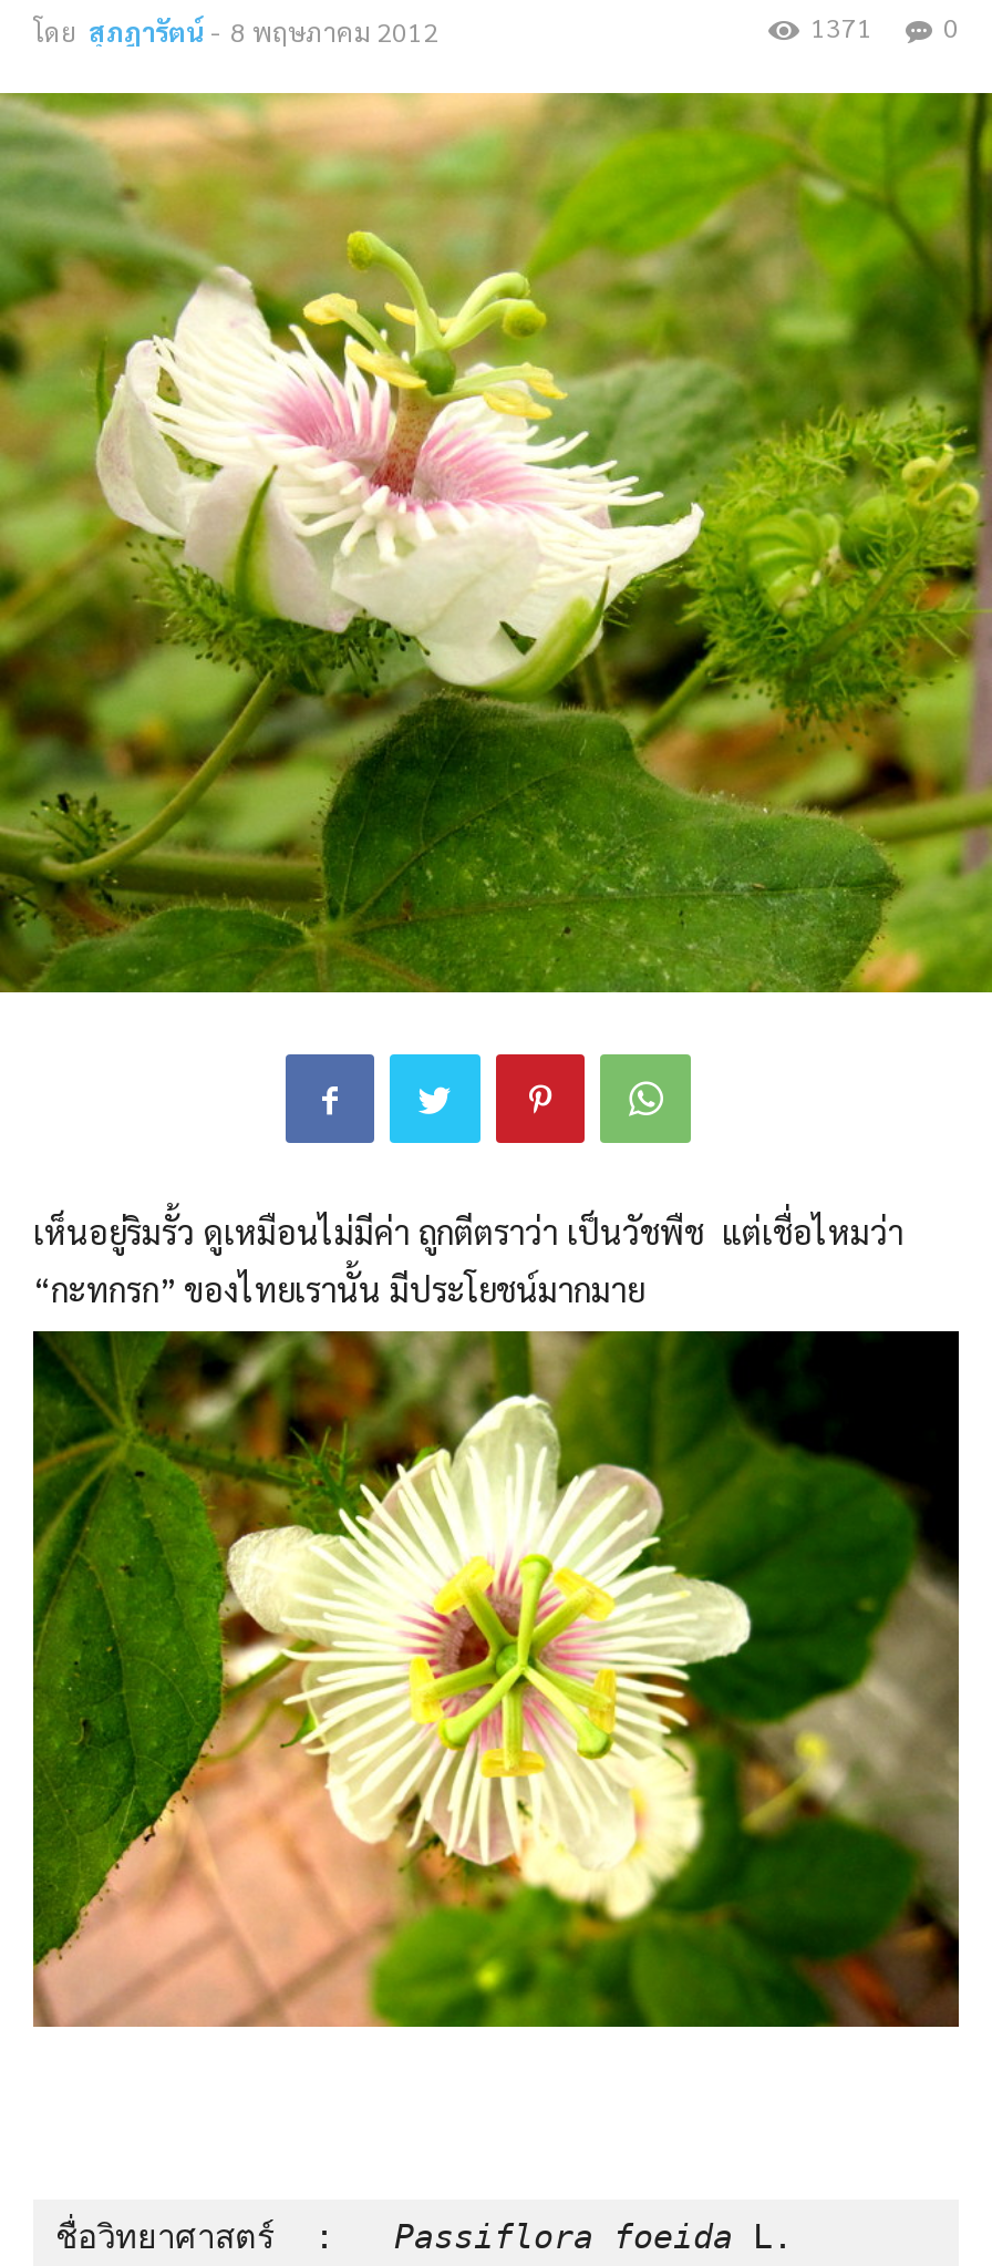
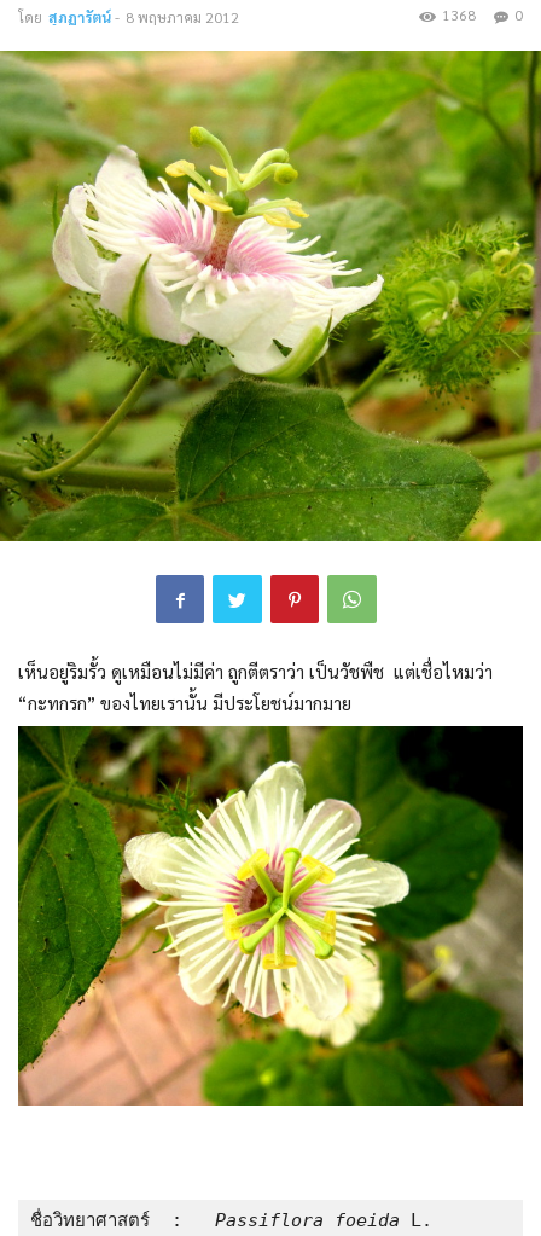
[810,9,959,44] 1371 0 -> [442,5,523,24] 1368 0

